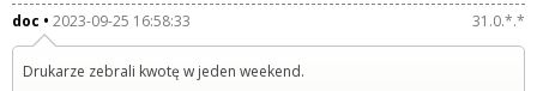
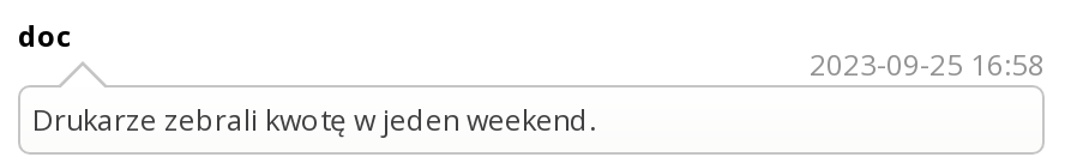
[53,11,525,32] 2023-09-25 16:58:33 | 31.0.*.* -> [810,45,1045,86] 2023-09-25 16:58

